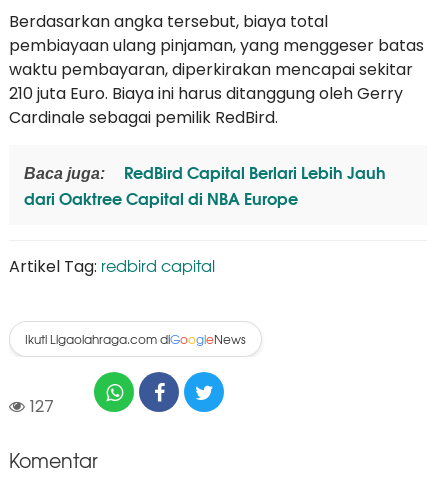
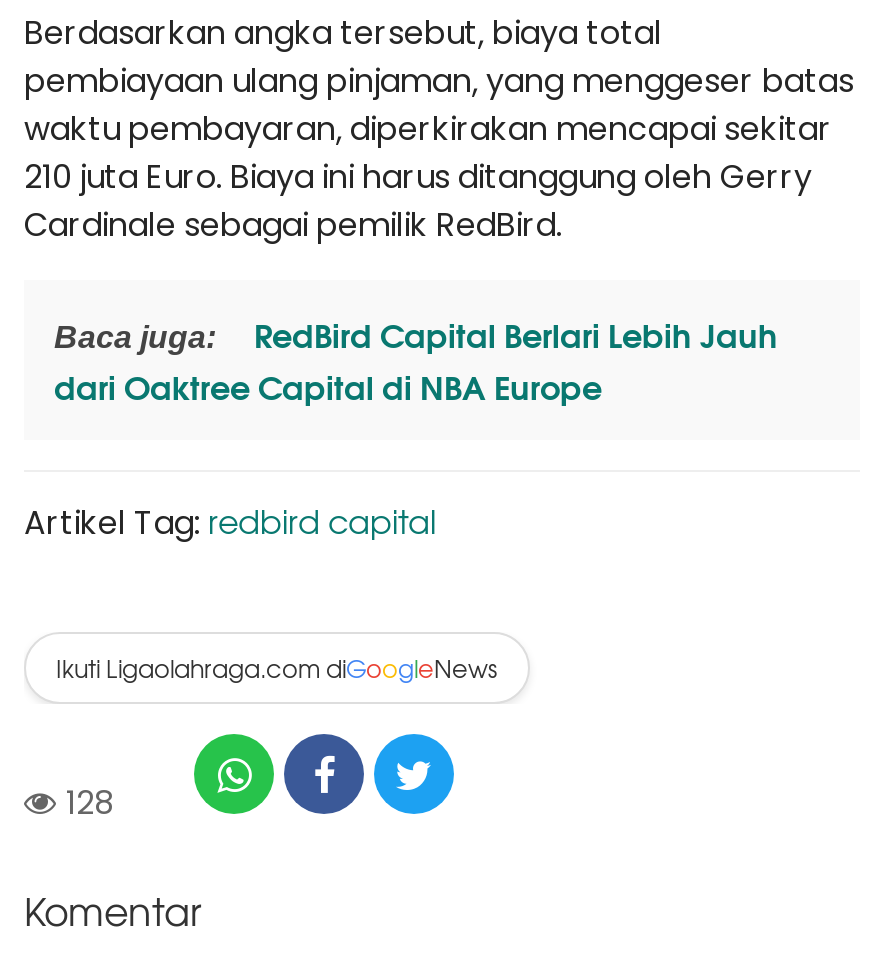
[30,398,54,414] 127 -> [66,786,114,818] 128

